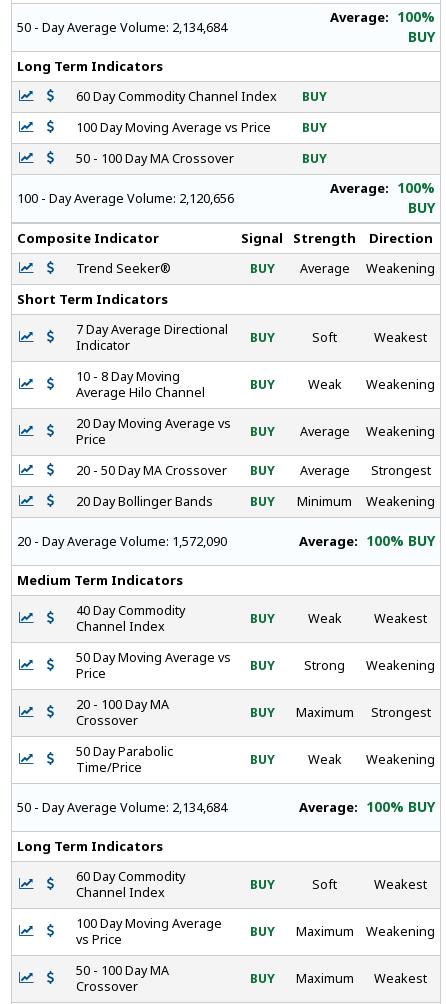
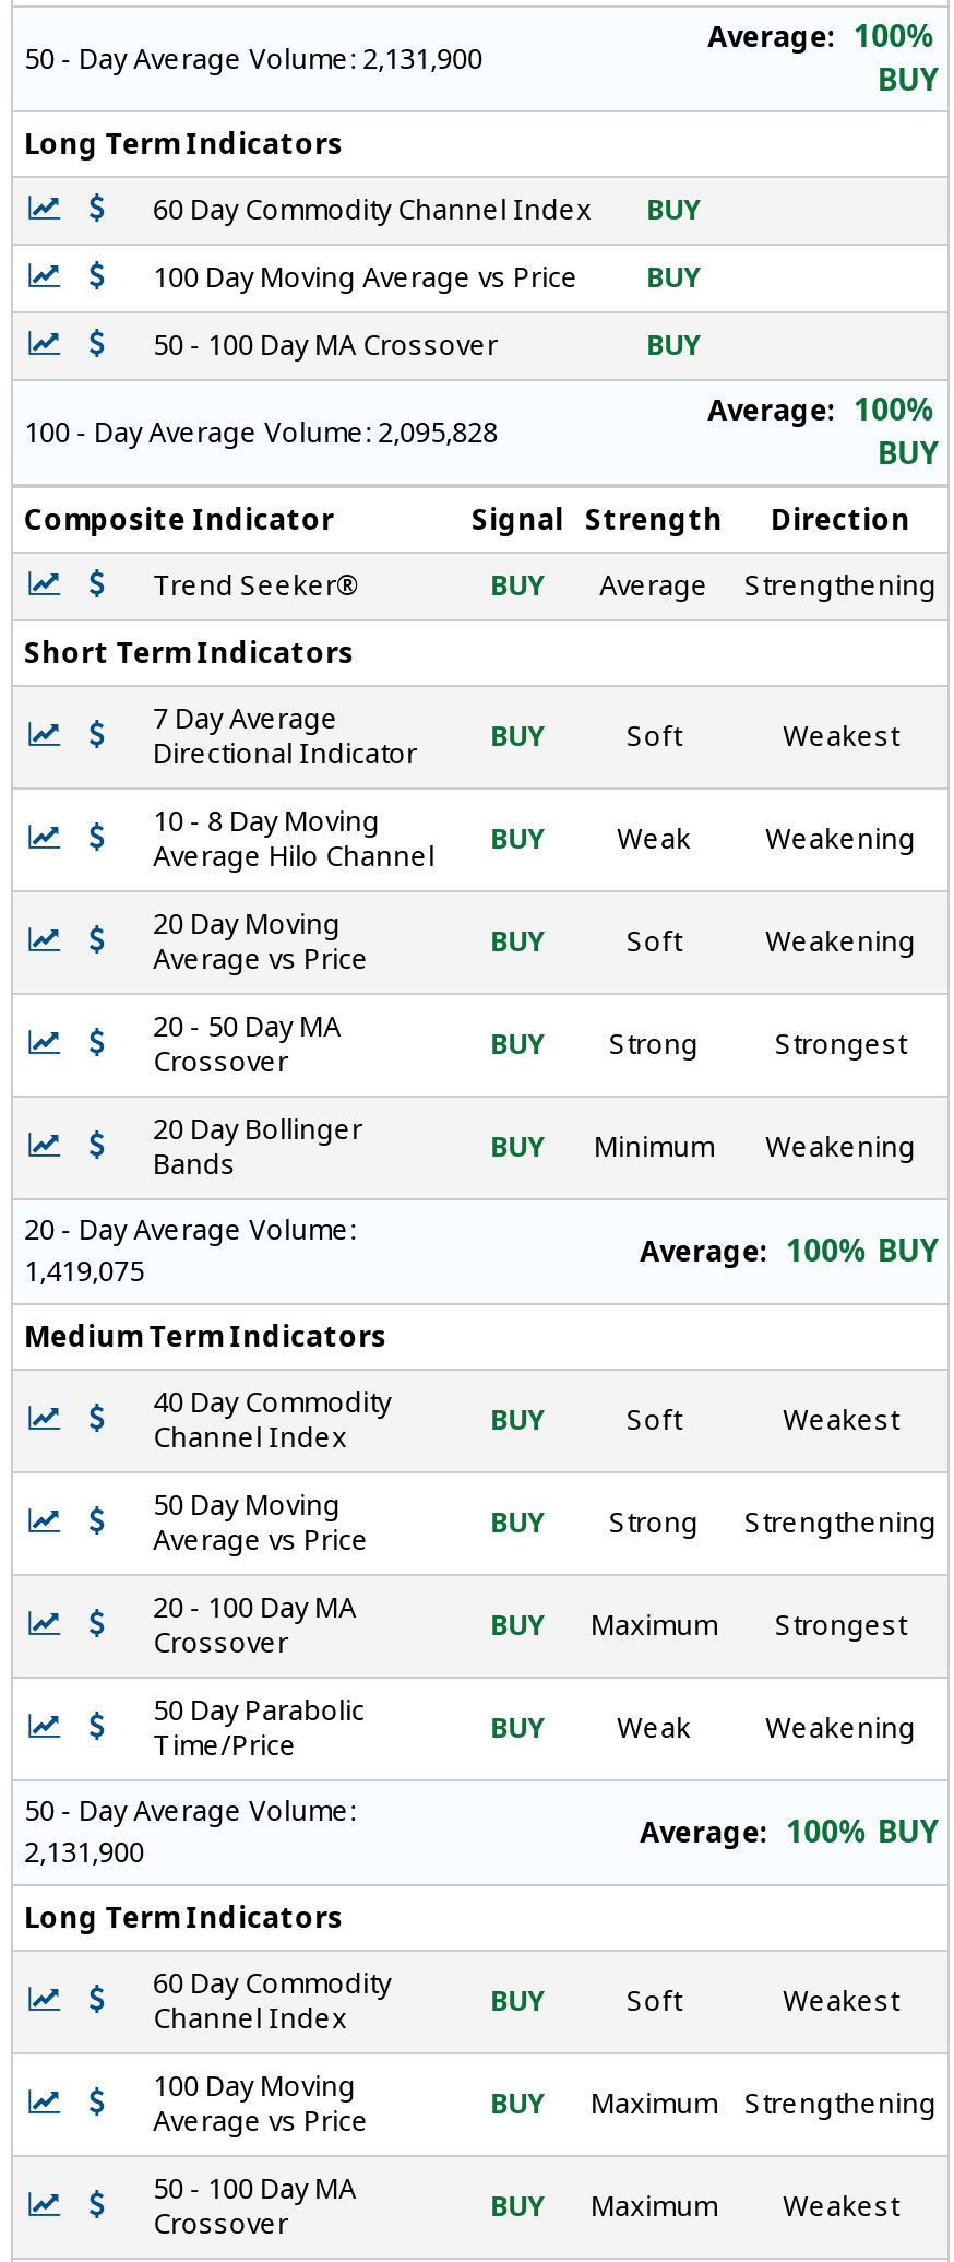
[17,19,227,36] 50 - Day Average Volume: 2,134,684 -> [24,41,483,78] 50 - Day Average Volume: 2,131,900
[17,190,234,207] 100 - Day Average Volume: 2,120,656 -> [24,415,498,452] 100 - Day Average Volume: 2,095,828
[366,260,435,277] Weakening -> [745,568,937,605] Strengthening
[300,423,350,440] Average -> [627,924,681,961] Soft
[300,462,350,479] Average -> [609,1026,699,1063] Strong
[17,533,227,550] 20 - Day Average Volume: 1,572,090 -> [24,1212,356,1291] 20 - Day Average Volume: | 1,419,075
[308,610,342,627] Weak -> [627,1402,681,1439] Soft
[366,657,435,674] Weakening -> [745,1505,937,1542] Strengthening
[17,799,227,816] 50 - Day Average Volume: 2,134,684 -> [24,1793,356,1872] 50 - Day Average Volume: | 2,131,900
[366,923,435,940] Weakening -> [745,2086,937,2123] Strengthening

